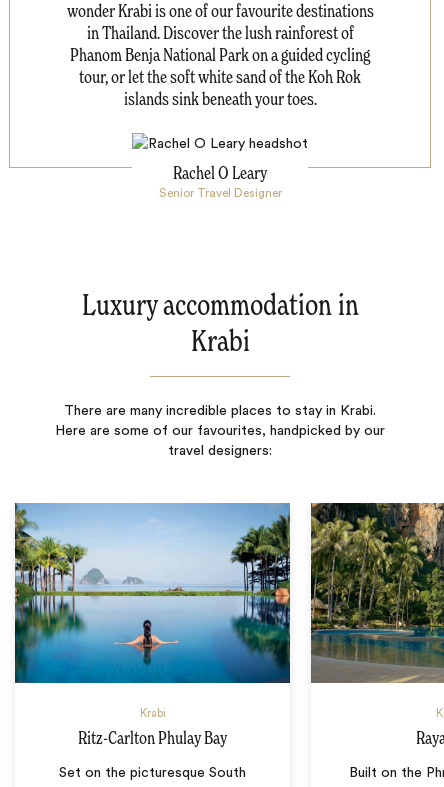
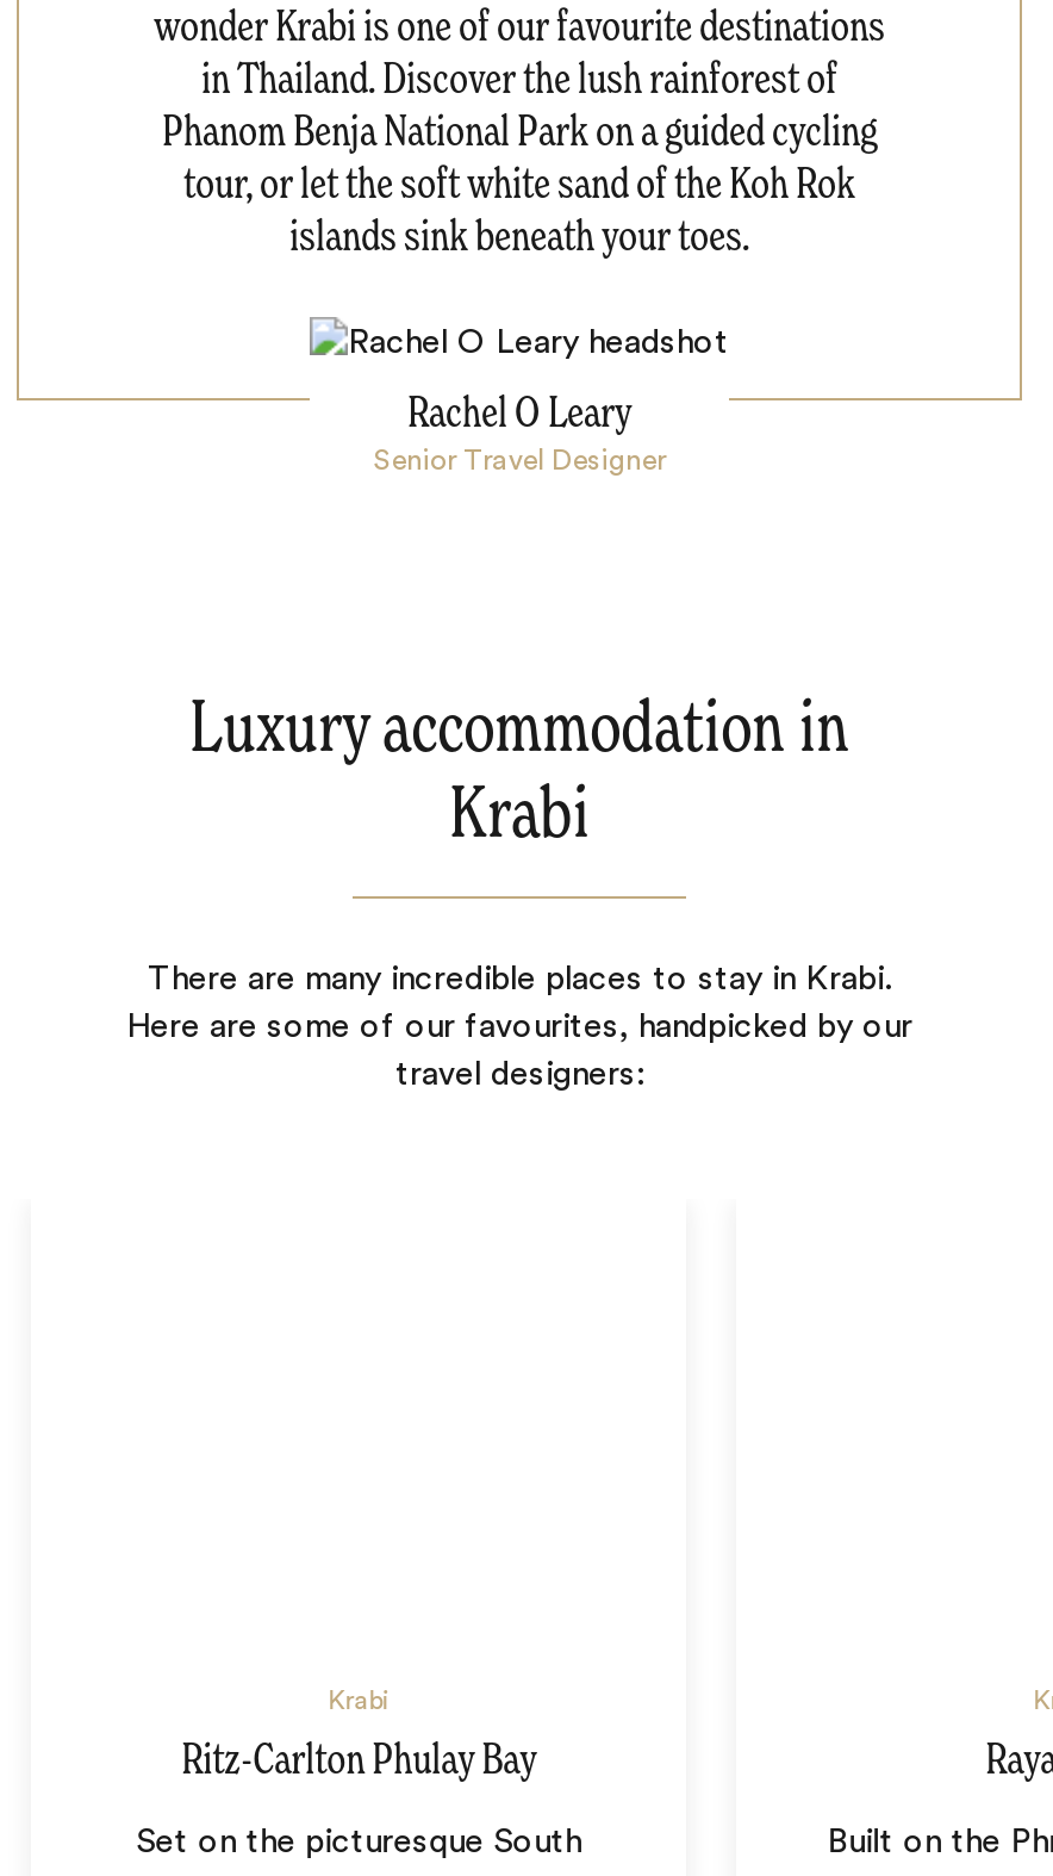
[14,502,291,684] [image] -> none
[310,502,441,684] [image] -> none

